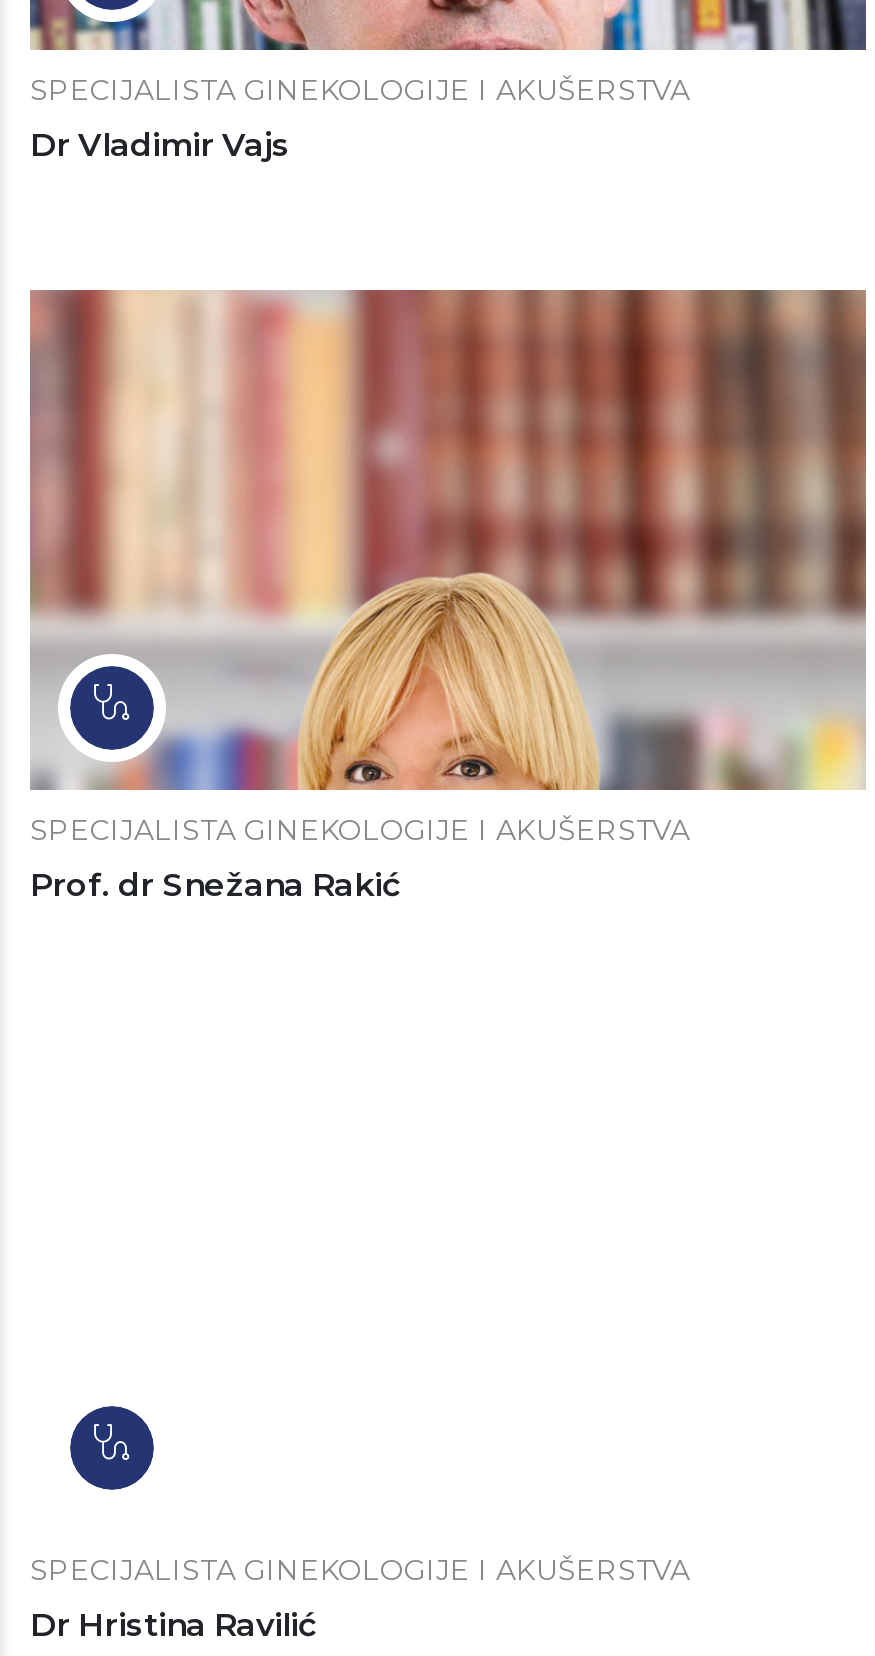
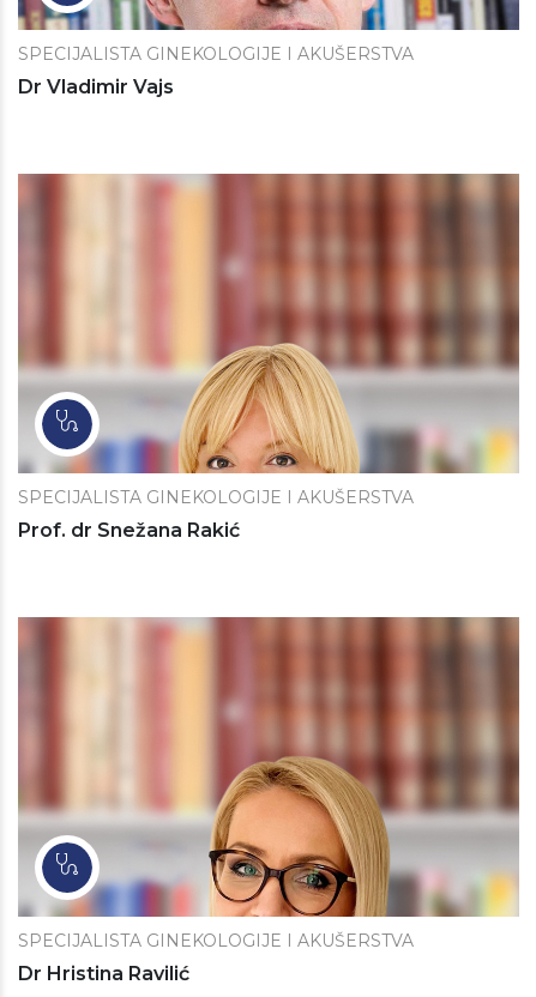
none -> [17,616,520,918] [image]

